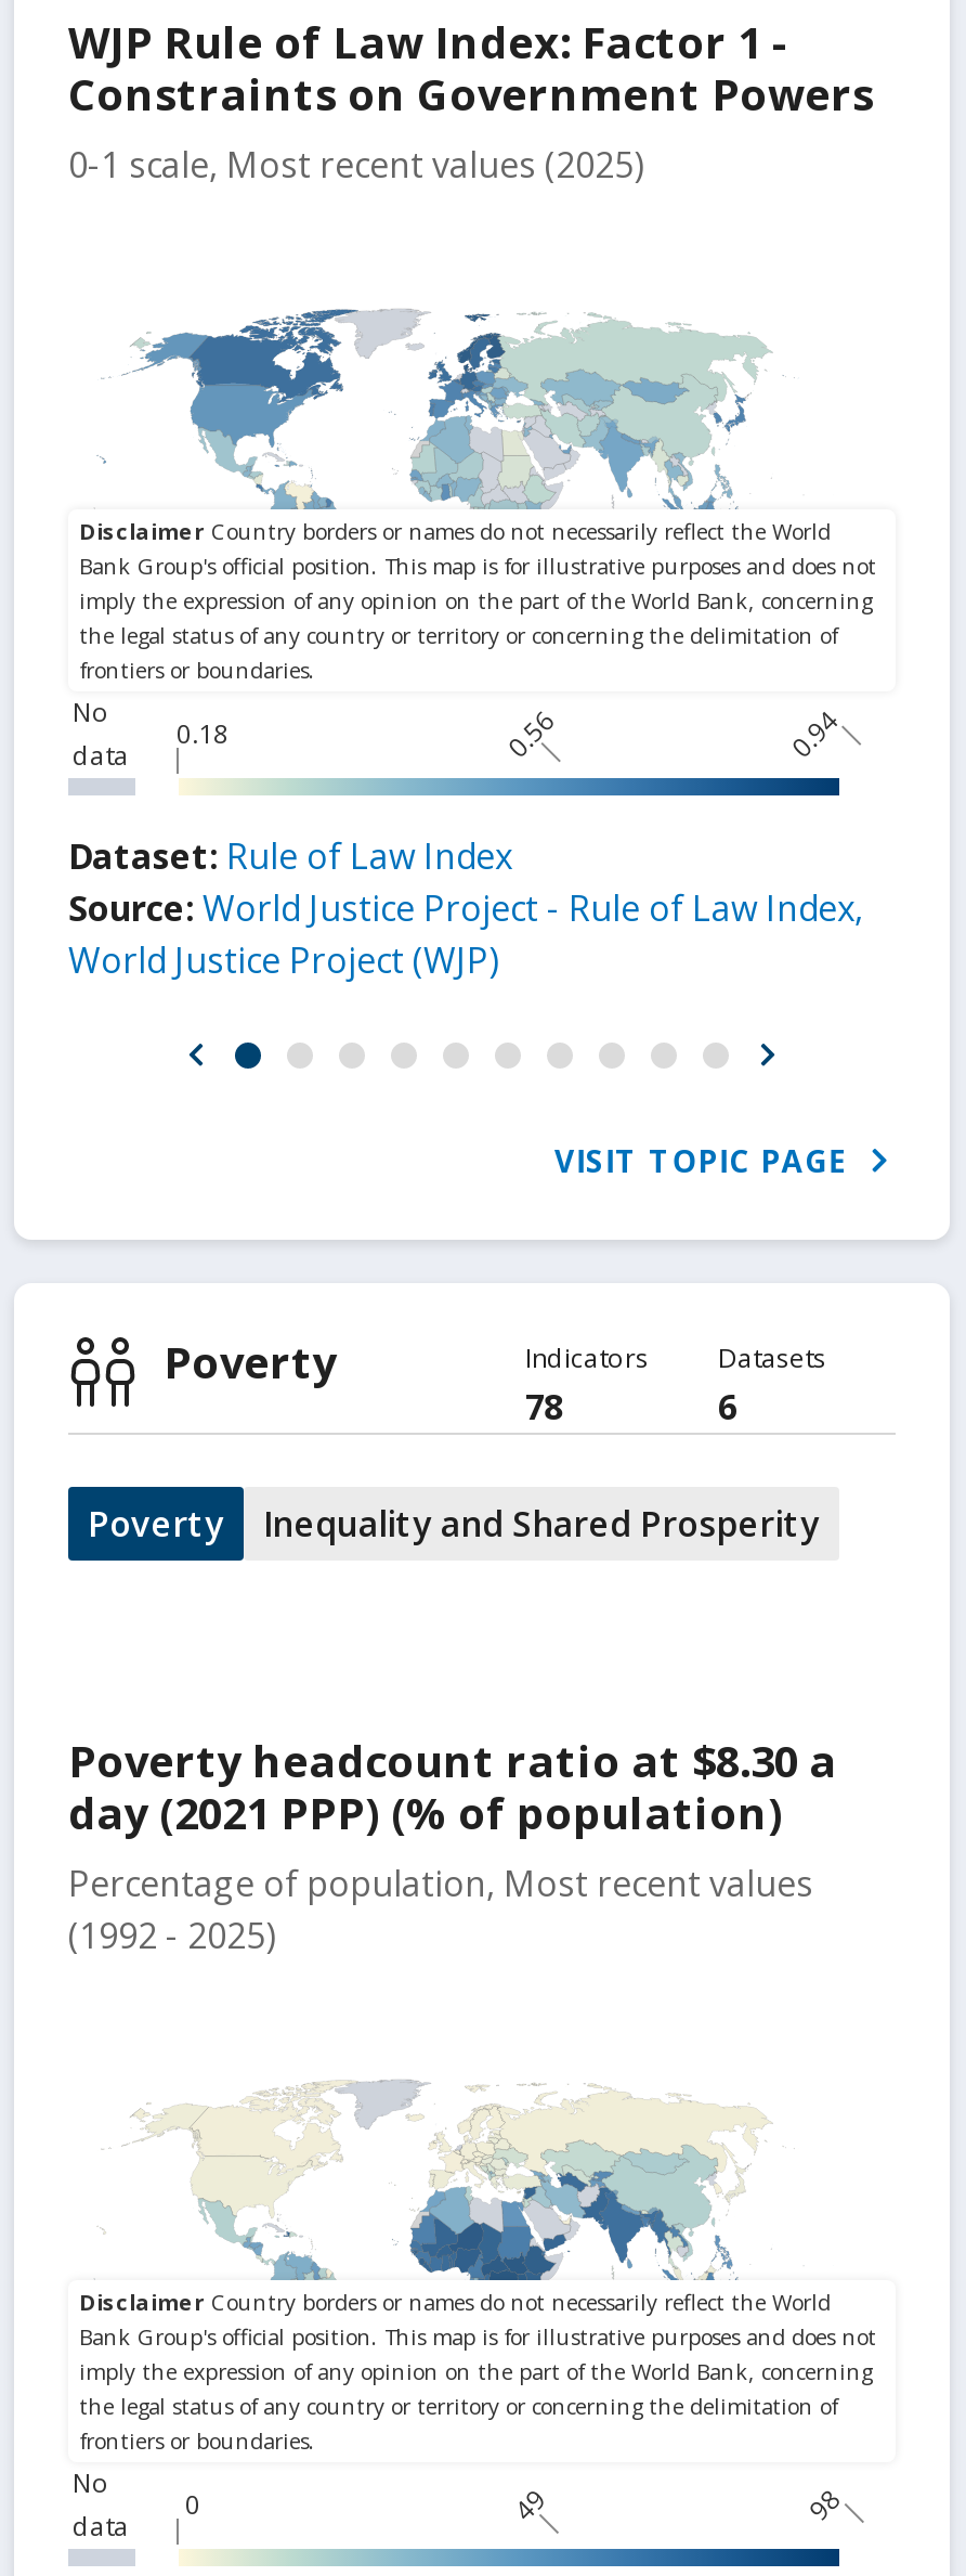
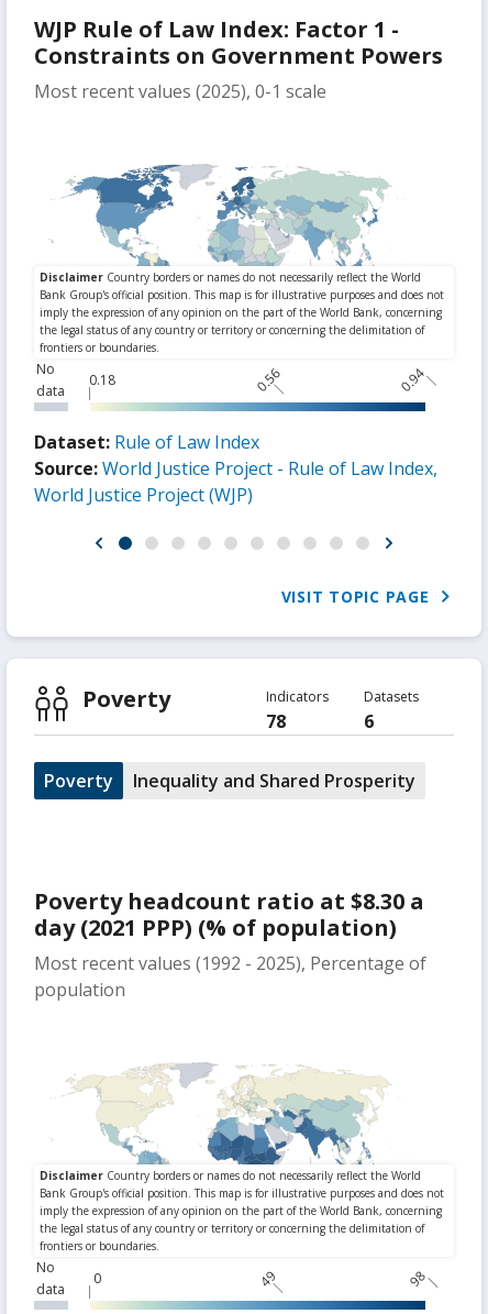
[68,141,644,189] 0-1 scale, Most recent values (2025) -> [34,79,326,103] Most recent values (2025), 0-1 scale
[68,1860,813,1959] Percentage of population, Most recent values | (1992 - 2025) -> [34,951,426,1002] Most recent values (1992 - 2025), Percentage of | population

